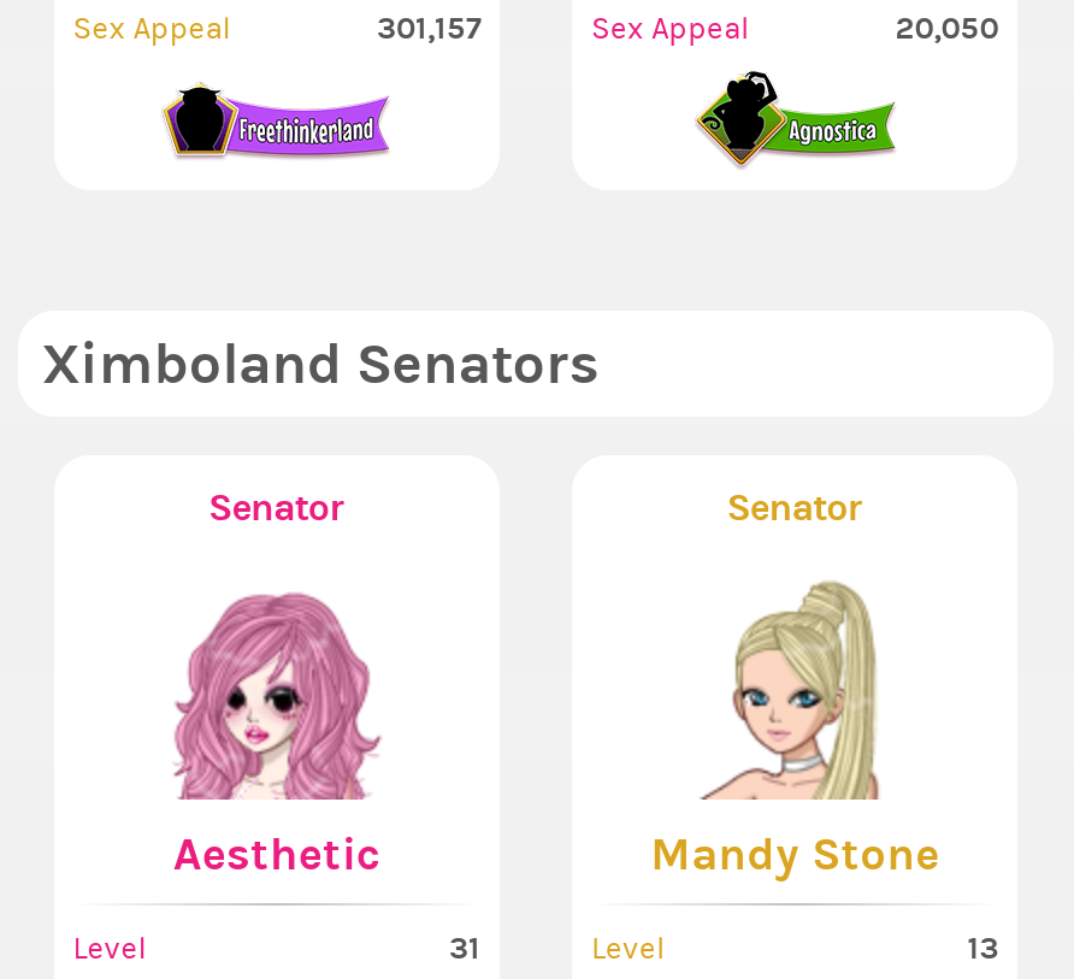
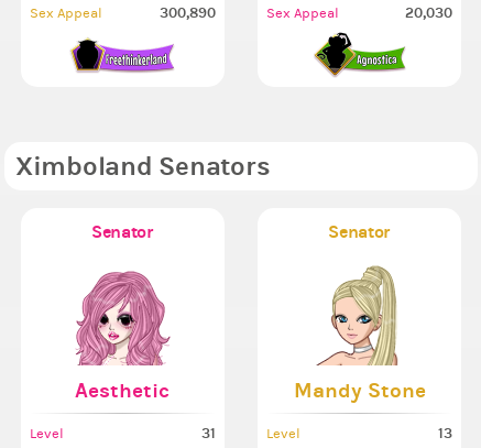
[377,10,480,46] 301,157 -> [160,5,216,21] 300,890
[895,10,999,46] 20,050 -> [405,5,453,21] 20,030

